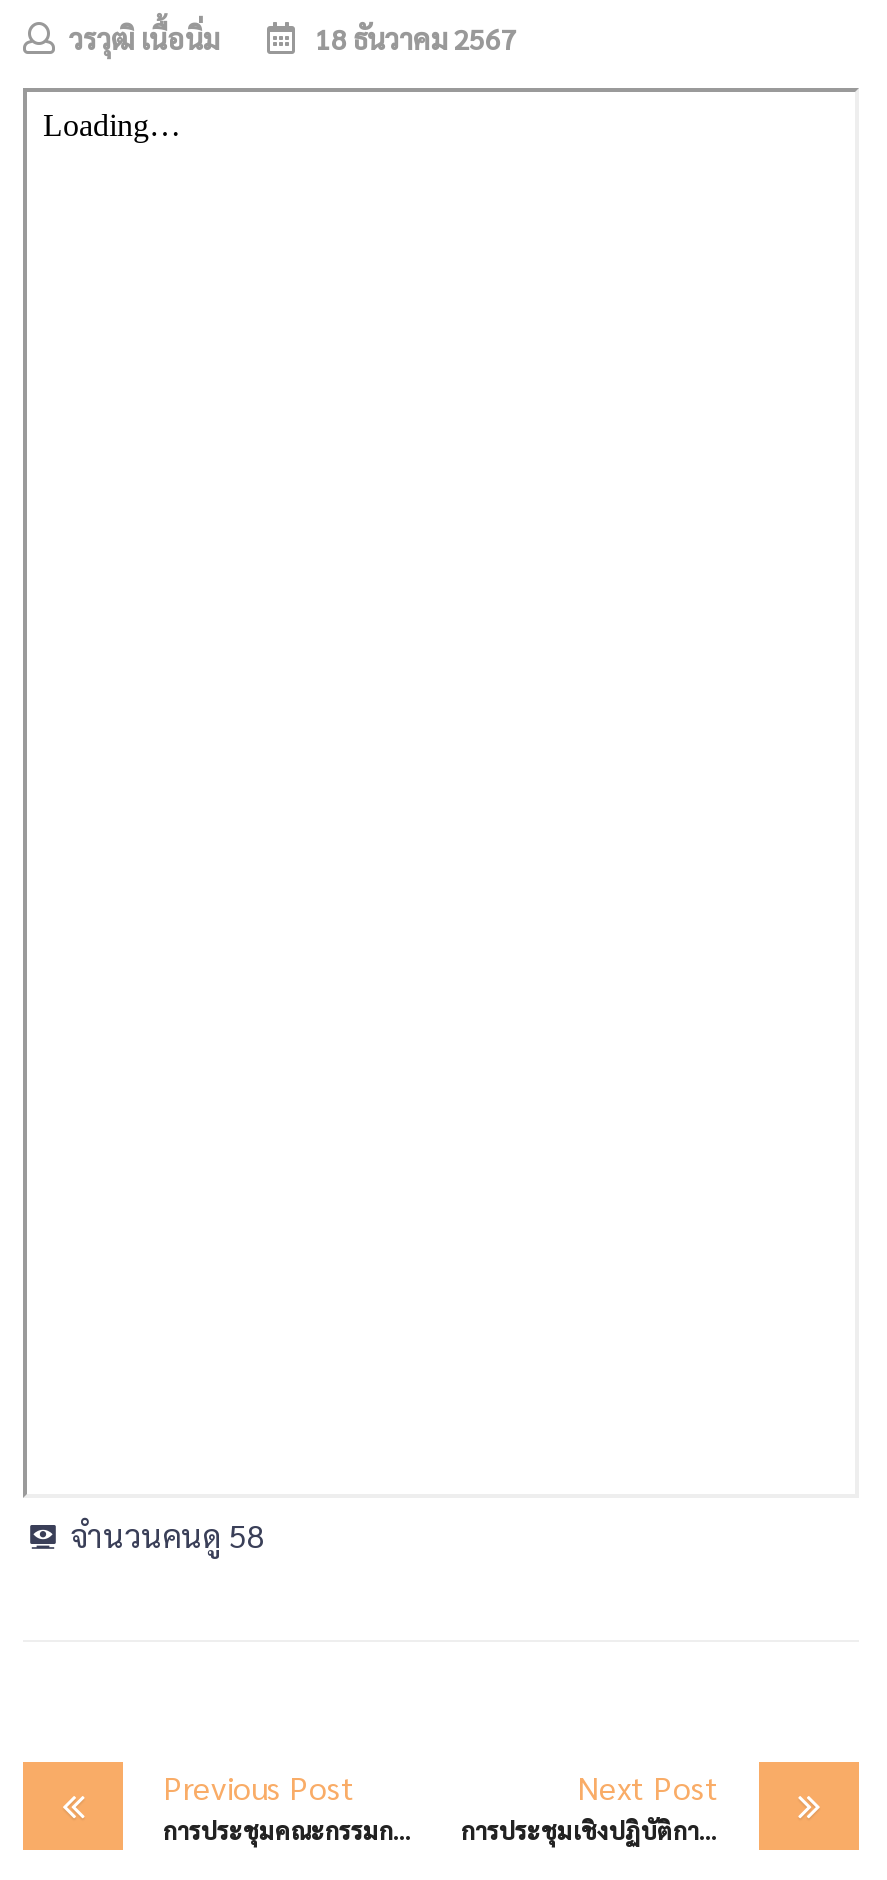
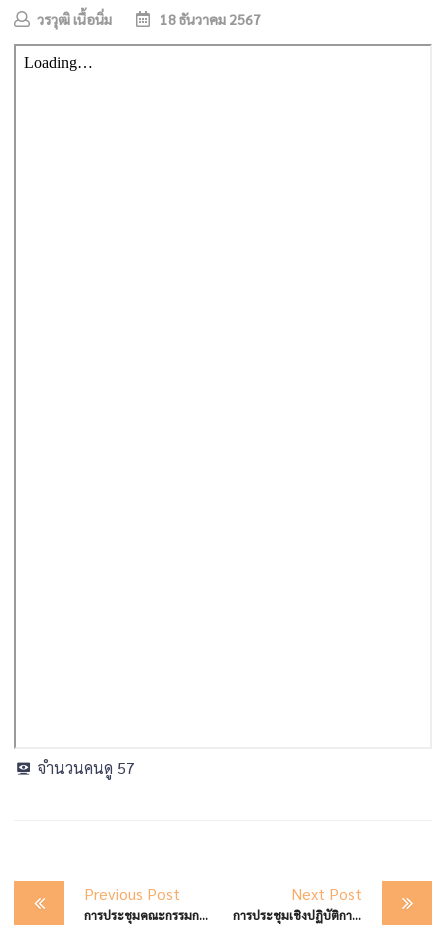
[71,1514,265,1556] จำนวนคนดู 58 -> [38,757,135,778] จำนวนคนดู 57

